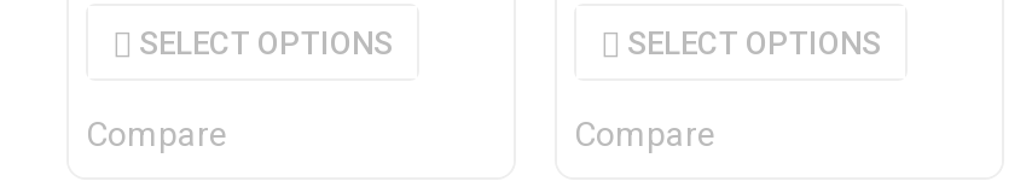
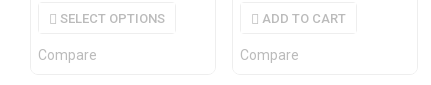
[627,26,881,62] SELECT OPTIONS -> [262,11,346,26] ADD TO CART

